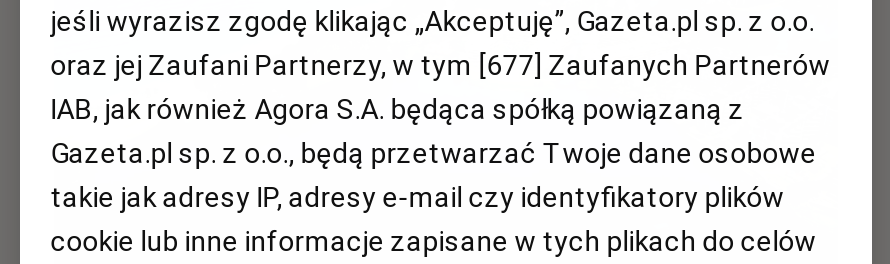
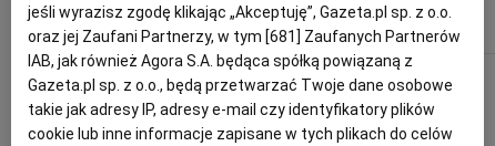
[50,50,830,82] oraz jej Zaufani Partnerzy, w tym [677] Zaufanych Partnerów -> [28,28,461,45] oraz jej Zaufani Partnerzy, w tym [681] Zaufanych Partnerów

